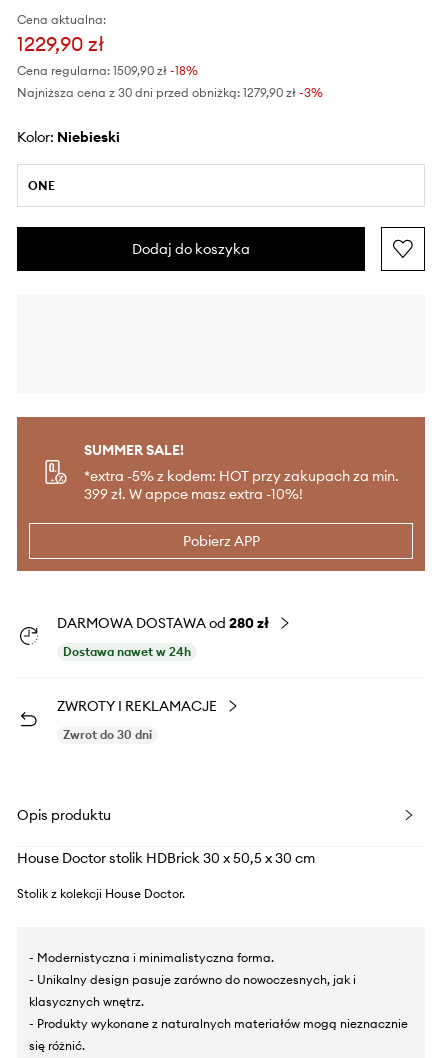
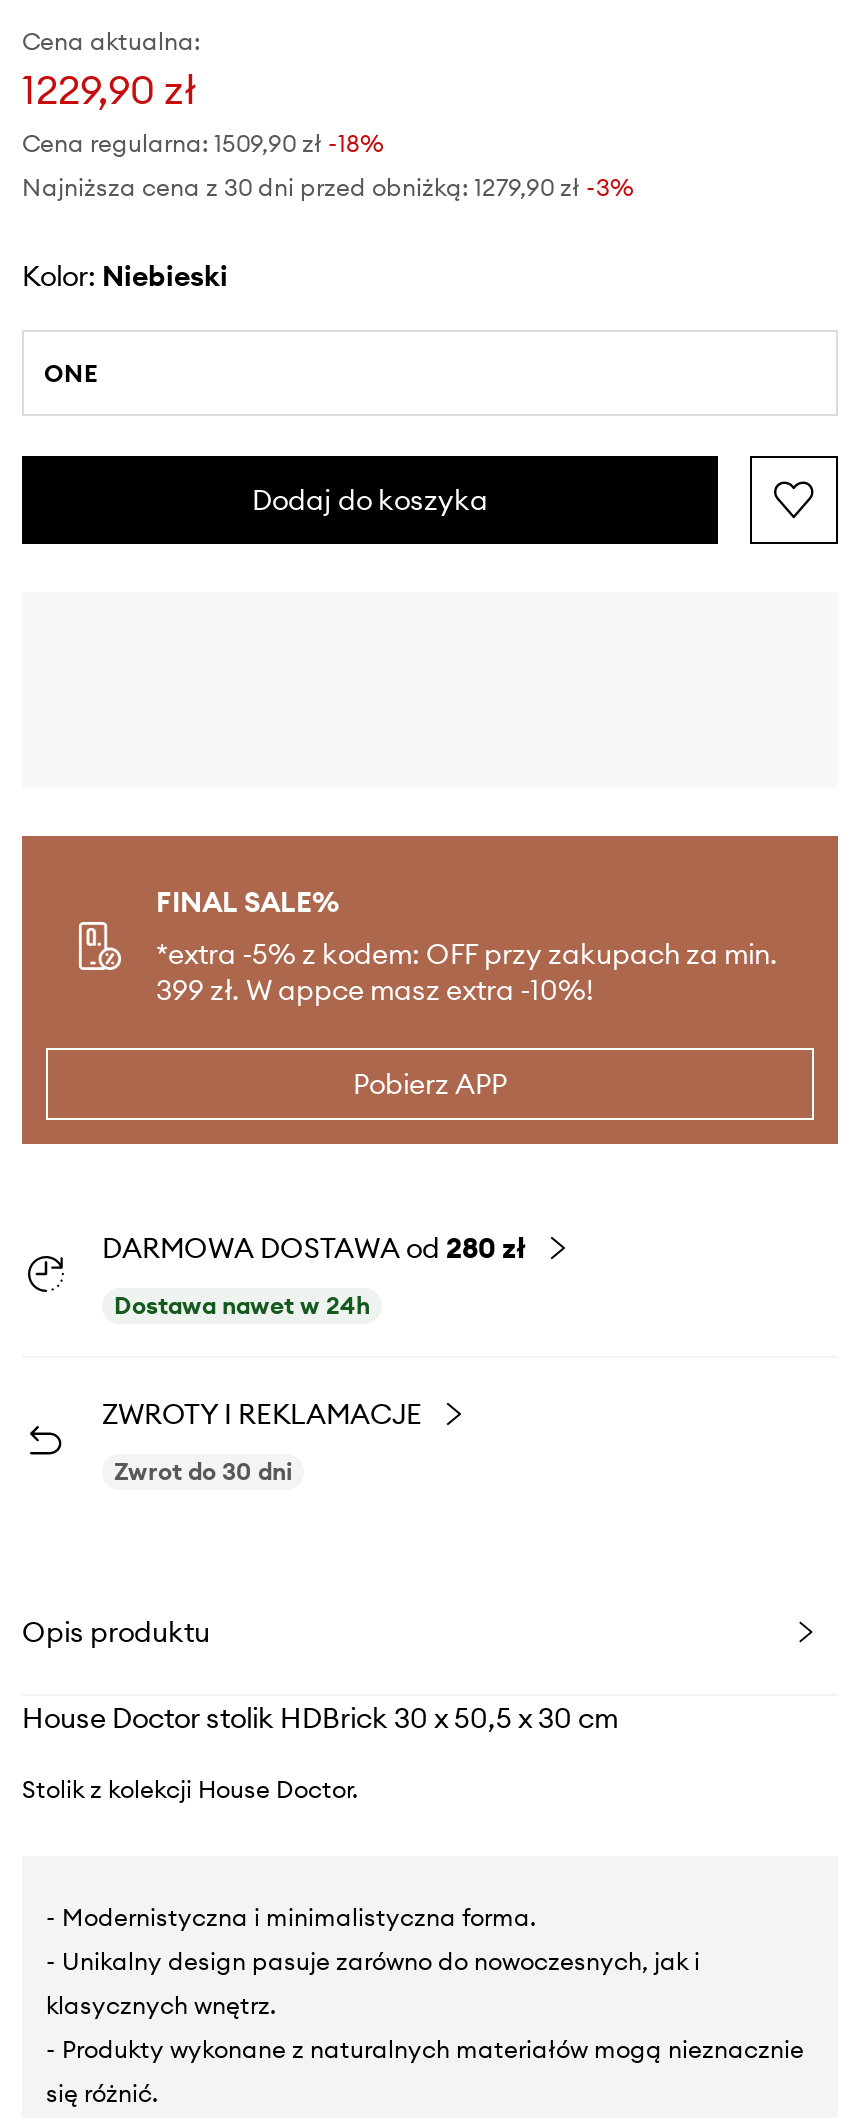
[84,441,399,485] SUMMER SALE! | *extra -5% z kodem: HOT przy zakupach za min. -> [156,884,778,972] FINAL SALE% | *extra -5% z kodem: OFF przy zakupach za min.

